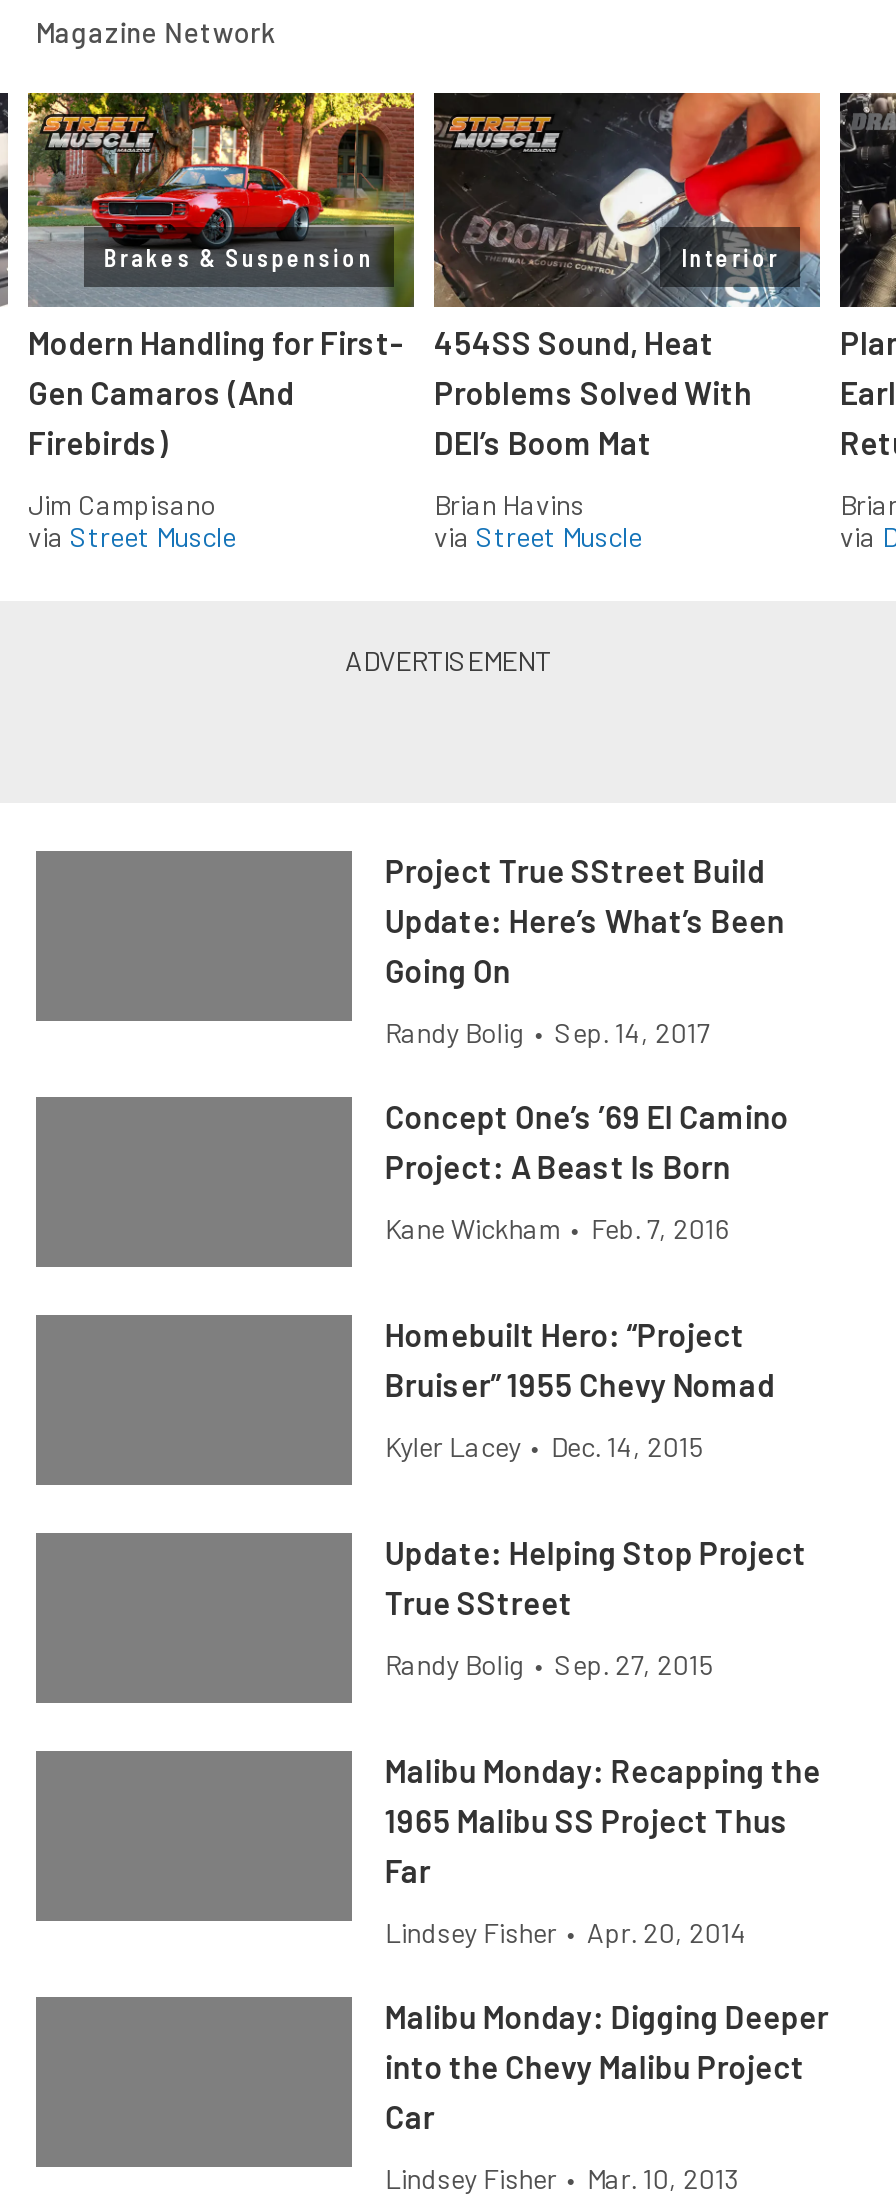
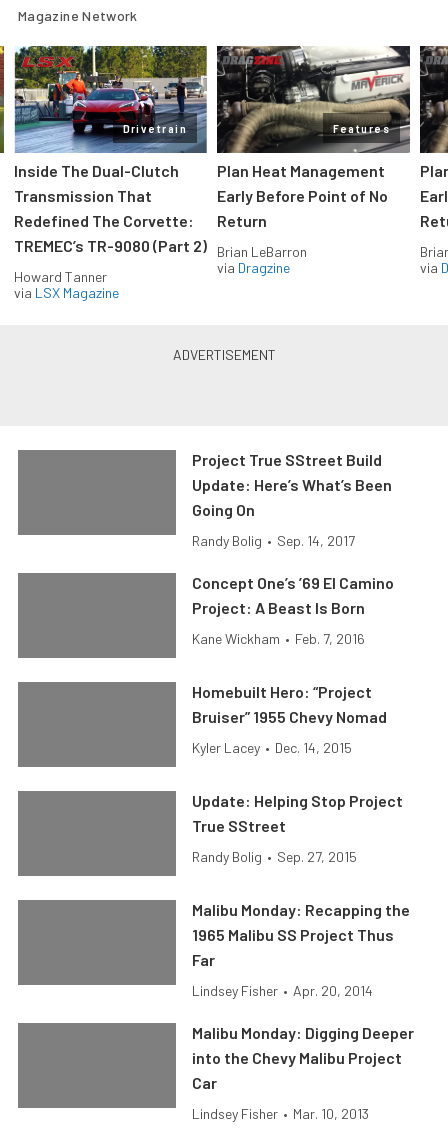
[26,90,416,308] [image] | Brakes & Suspension -> [14,45,208,153] [image] | Drivetrain
[432,90,822,308] [image] | Interior -> [216,45,411,154] [image] | Features
[28,322,404,460] Modern Handling for First- | Gen Camaros (And | Firebirds) -> [14,161,207,255] Inside The Dual-Clutch | Transmission That | Redefined The Corvette: | TREMEC’s TR-9080 (Part 2)
[434,322,752,460] 454SS Sound, Heat | Problems Solved With | DEI’s Boom Mat -> [217,161,388,230] Plan Heat Management | Early Before Point of No | Return
[28,486,236,552] Jim Campisano | via Street Muscle -> [14,268,119,301] Howard Tanner | via LSX Magazine
[434,486,642,552] Brian Havins | via Street Muscle -> [217,243,307,276] Brian LeBarron | via Dragzine

